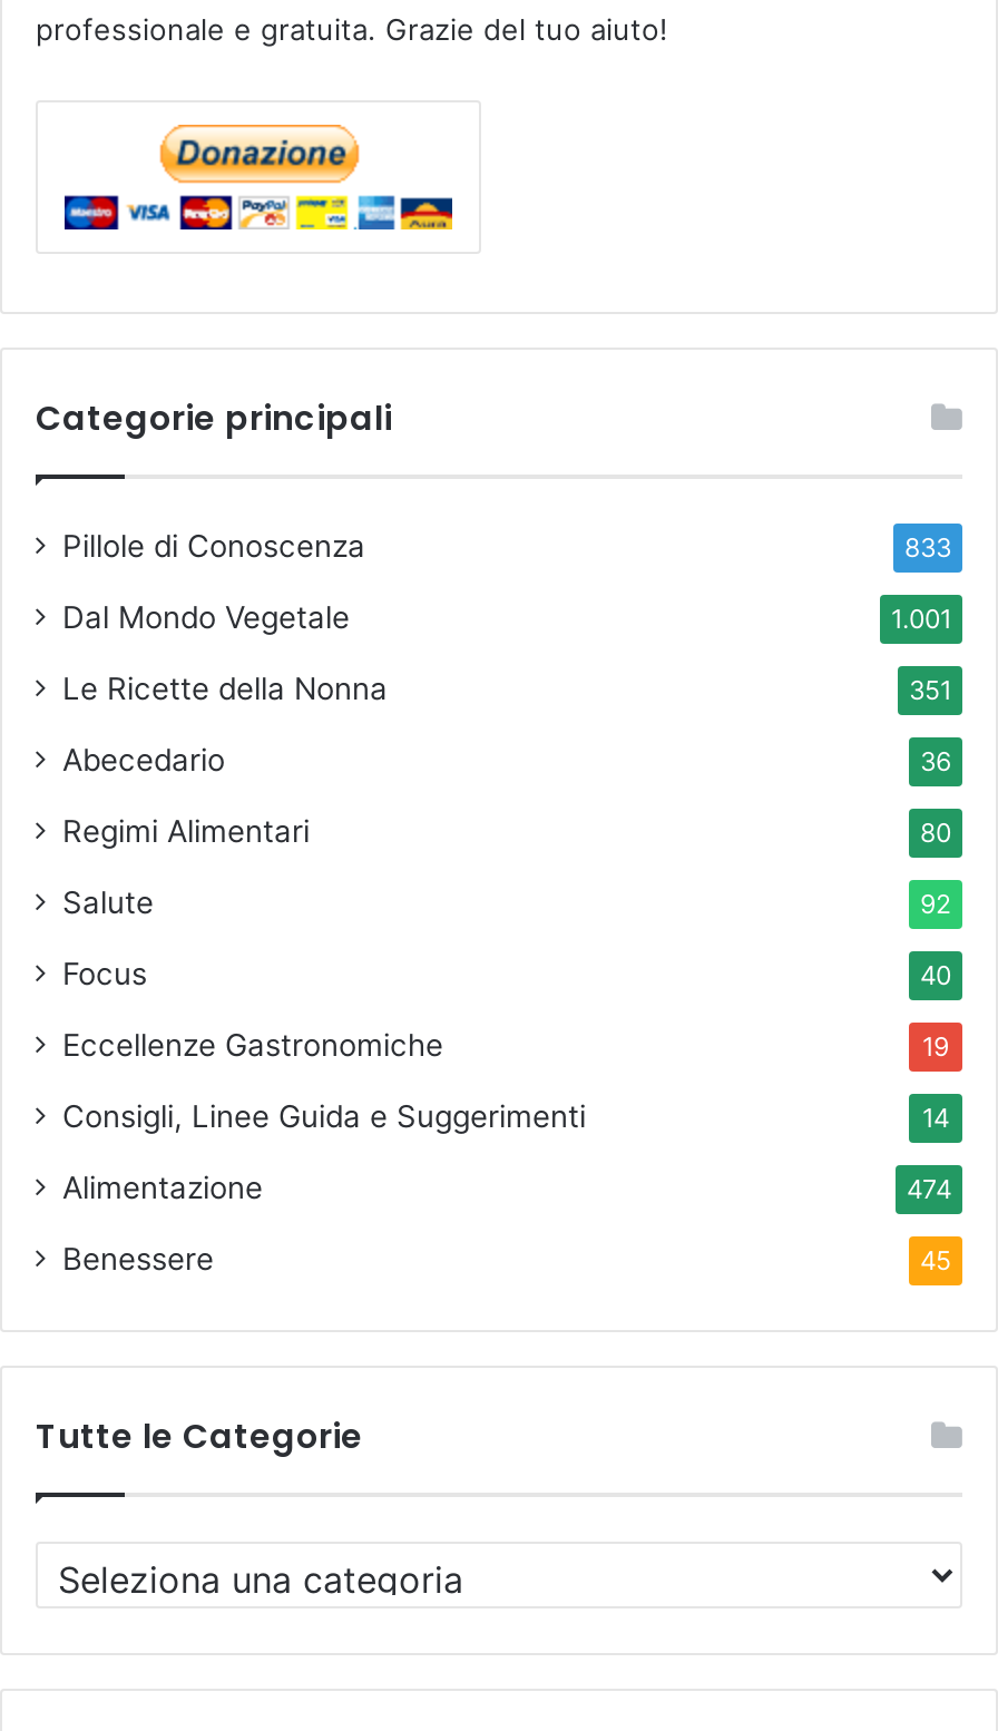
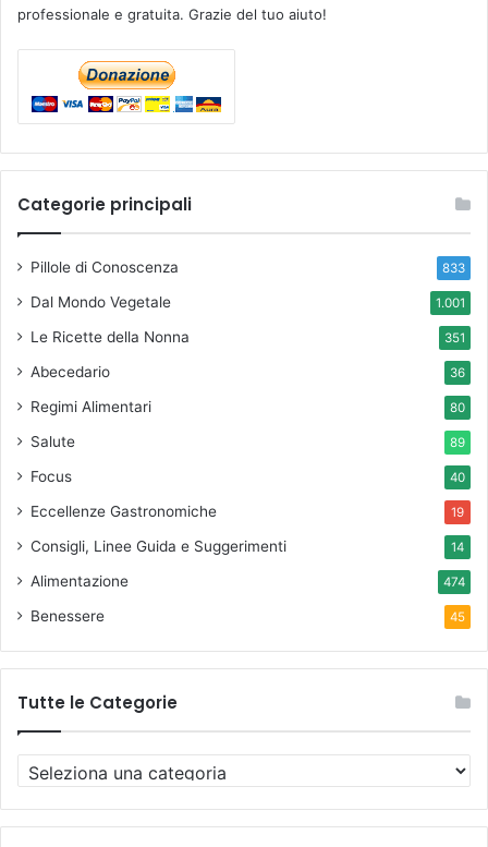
[920,889,951,920] 92 -> [450,435,465,450] 89

